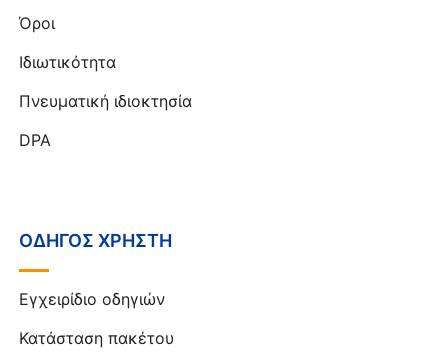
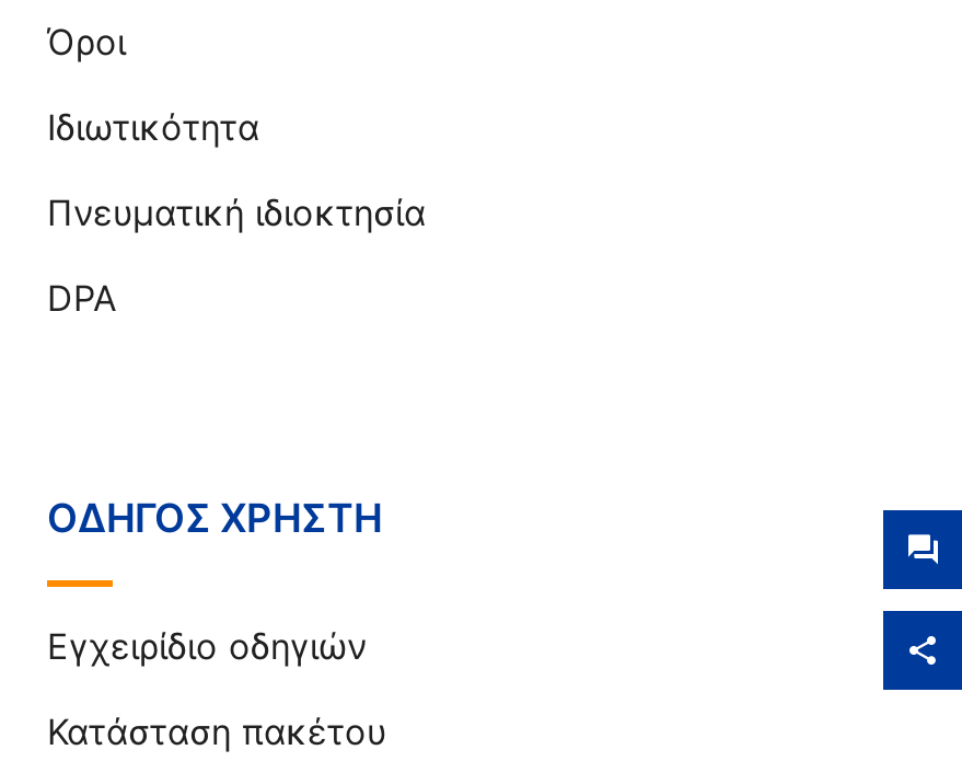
none -> [881,508,955,591] [image]
none -> [881,609,955,692] [image]

